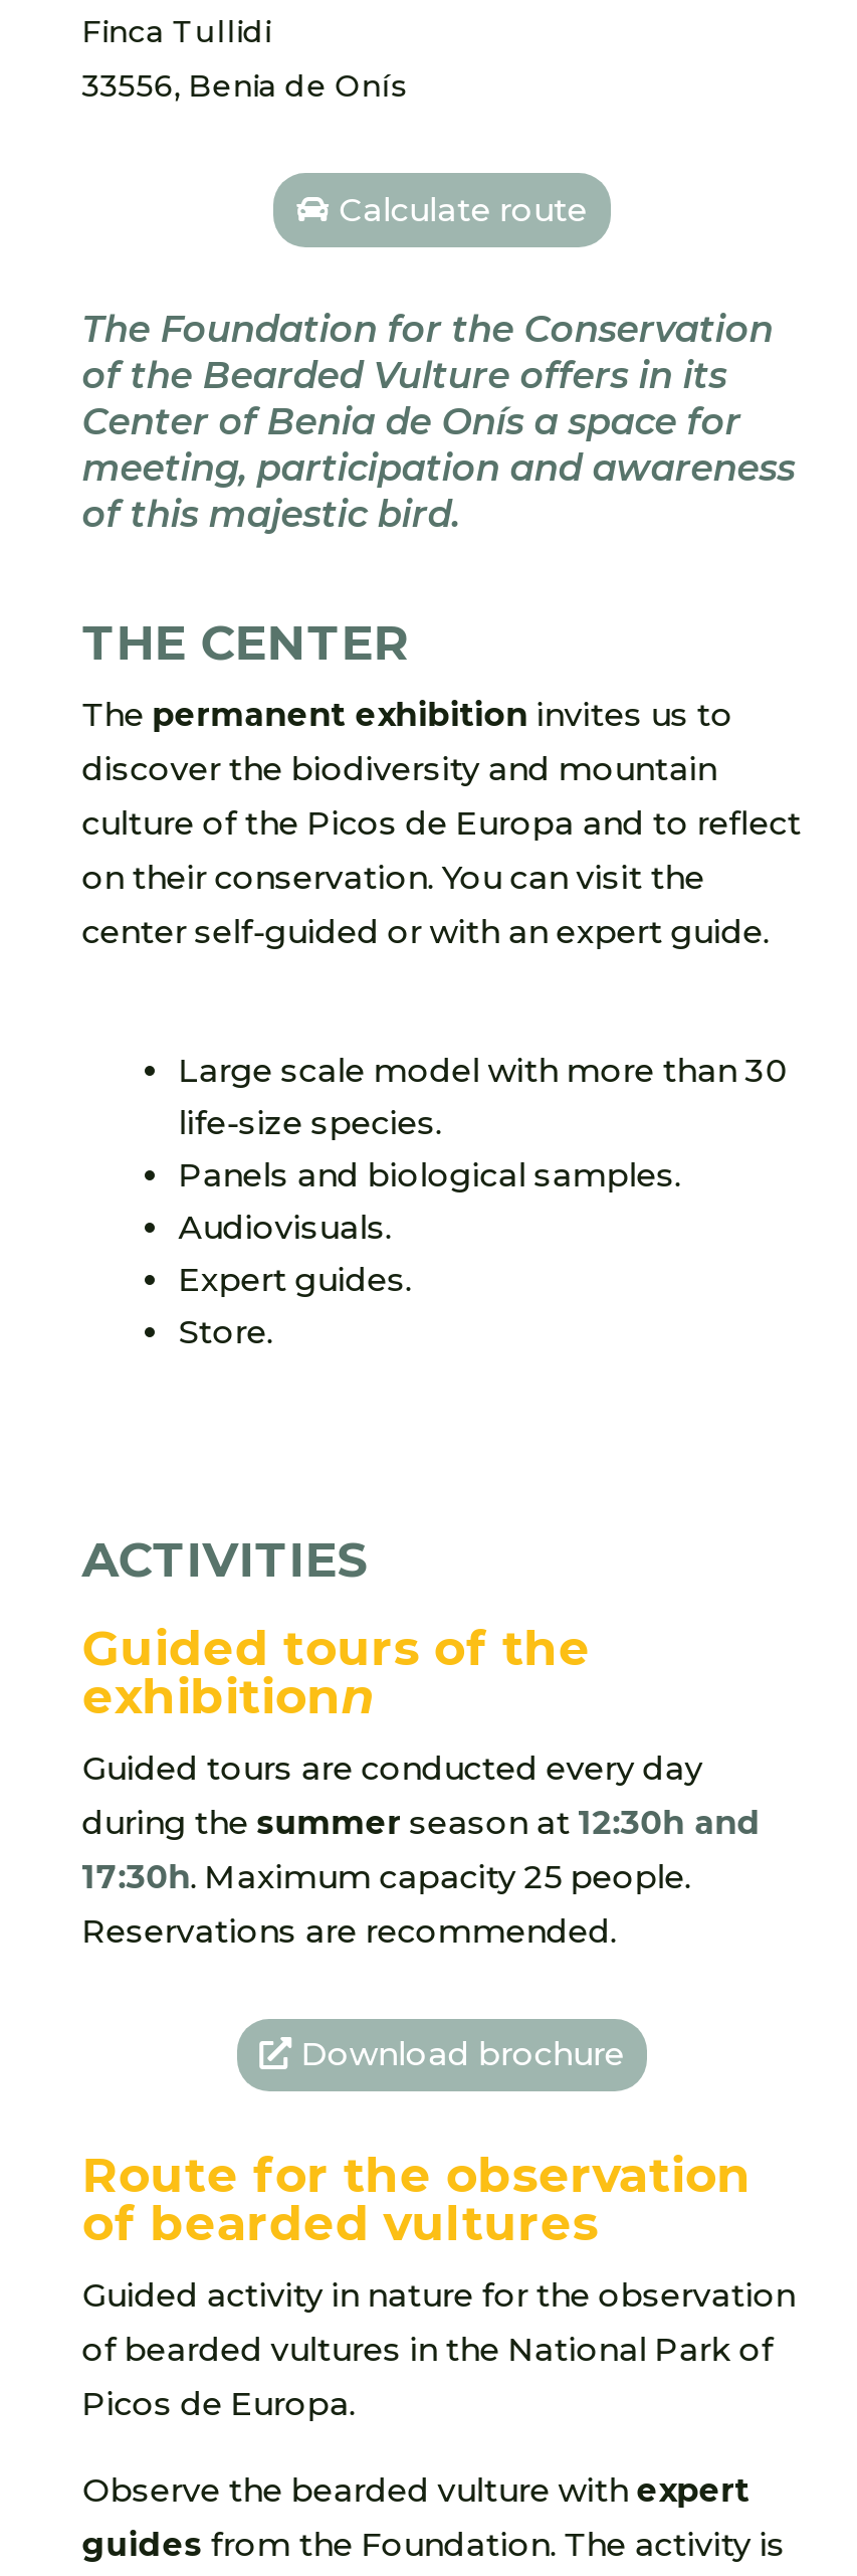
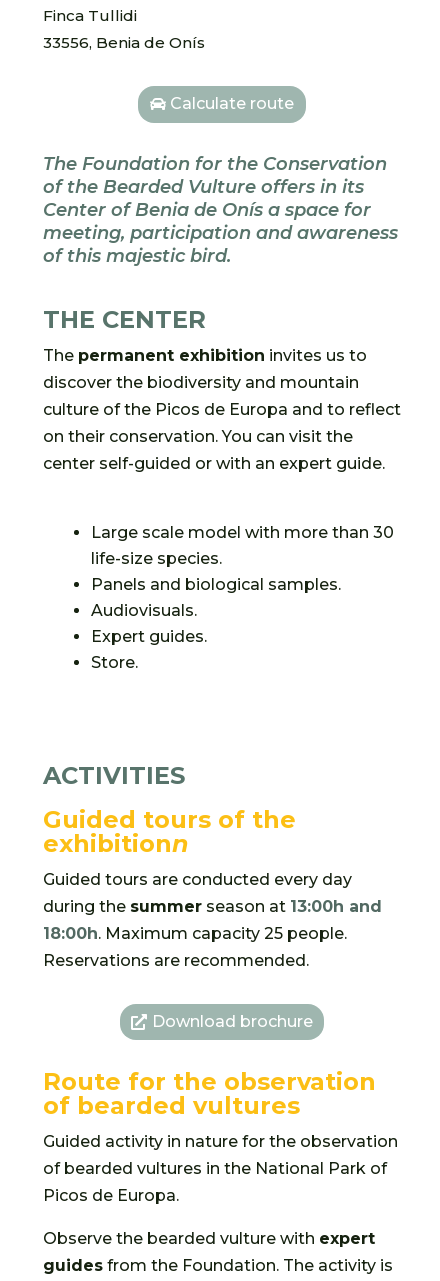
[82,1803,761,1842] during the summer season at 12:30h and -> [43,897,382,916] during the summer season at 13:00h and
[82,1858,691,1896] 17:30h. Maximum capacity 25 people. -> [43,924,347,943] 18:00h. Maximum capacity 25 people.

